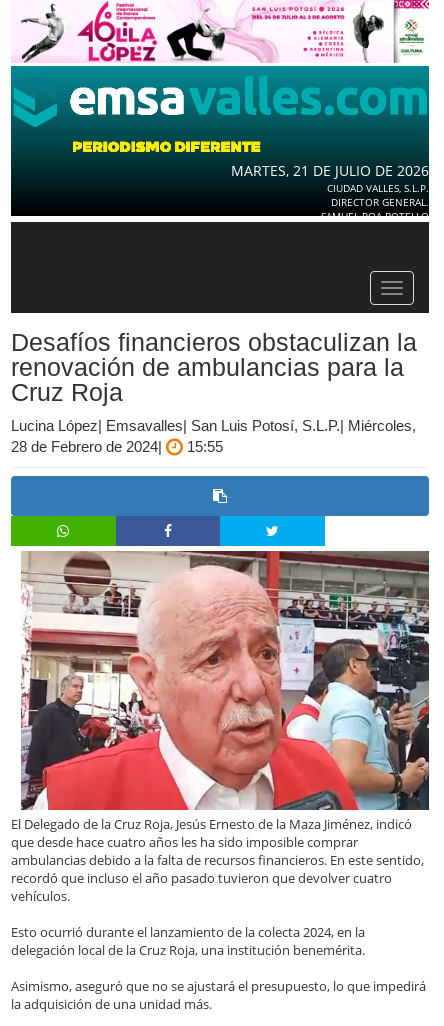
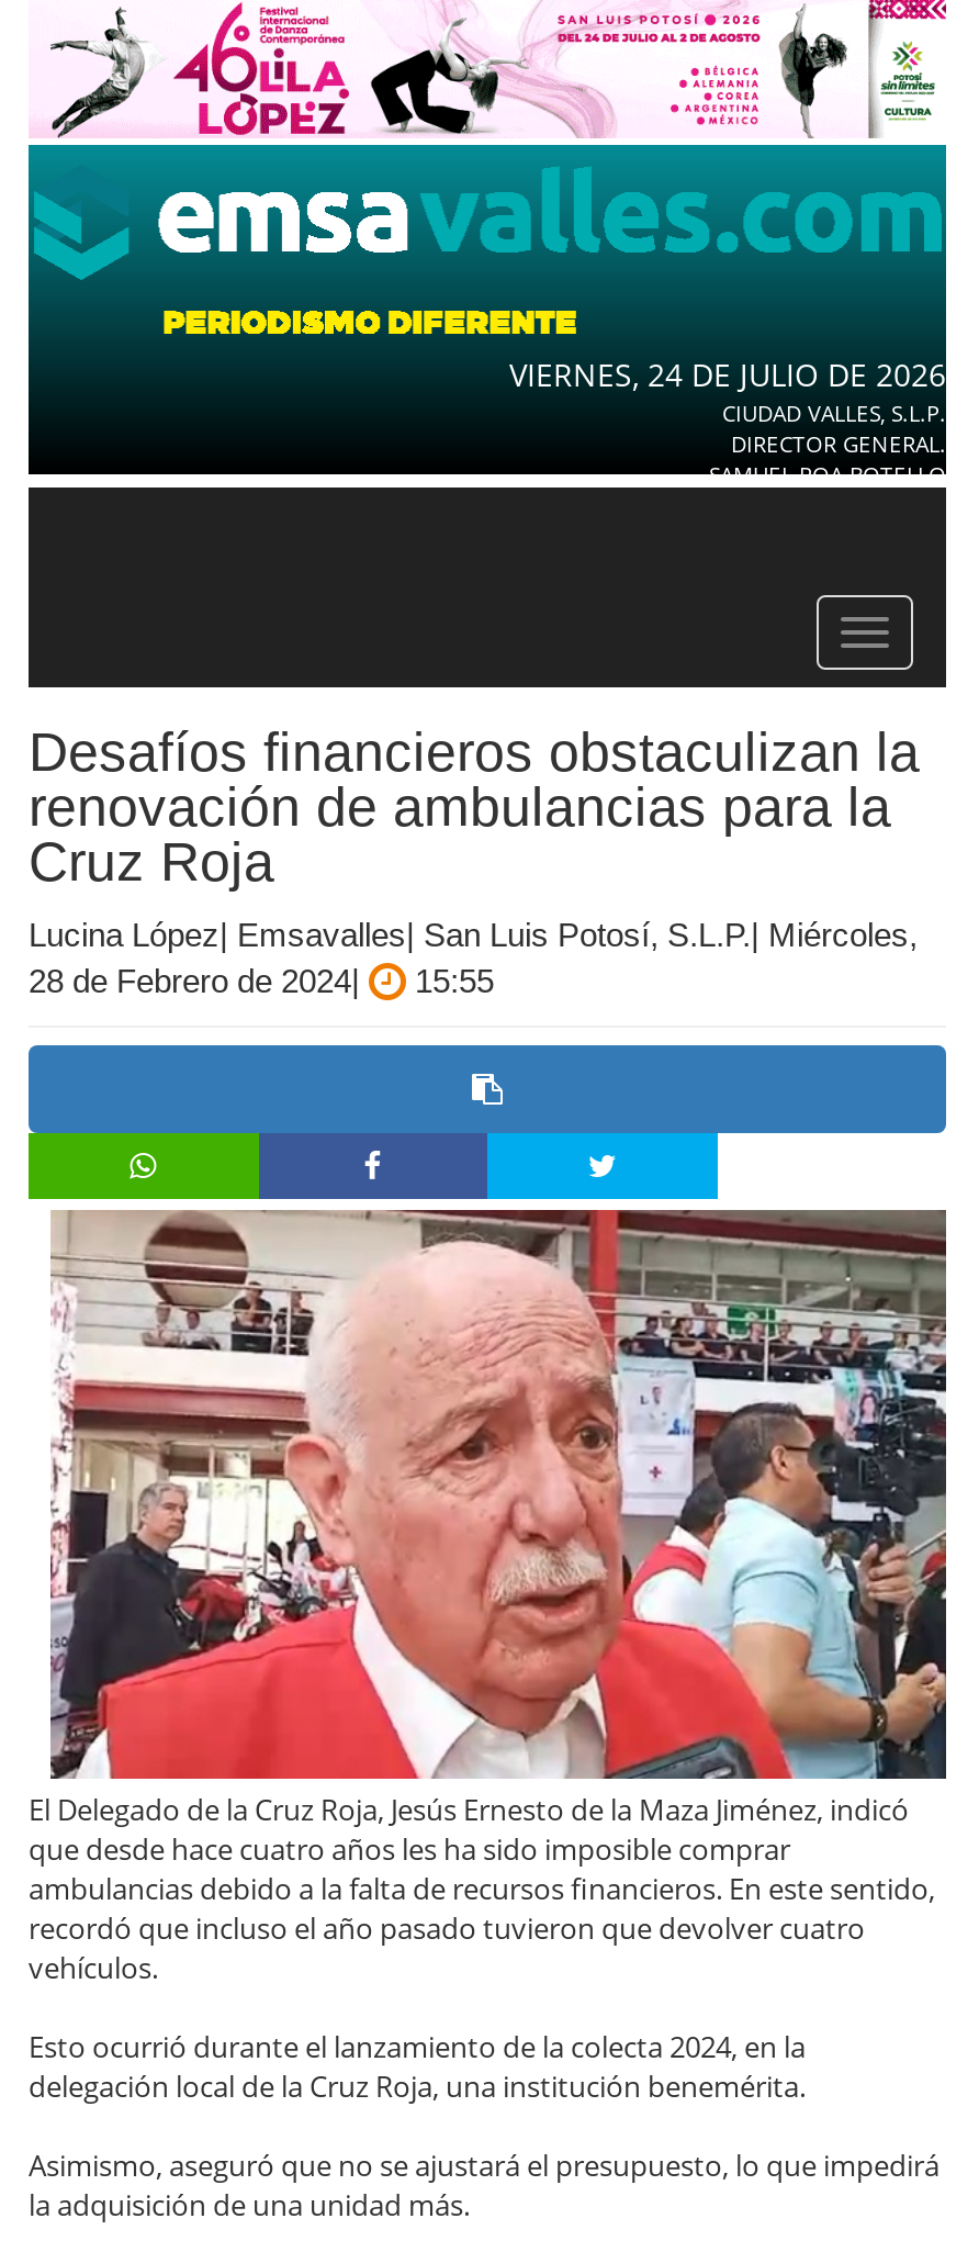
[231,161,429,180] MARTES, 21 DE JULIO DE 2026 -> [509,353,946,395] VIERNES, 24 DE JULIO DE 2026

